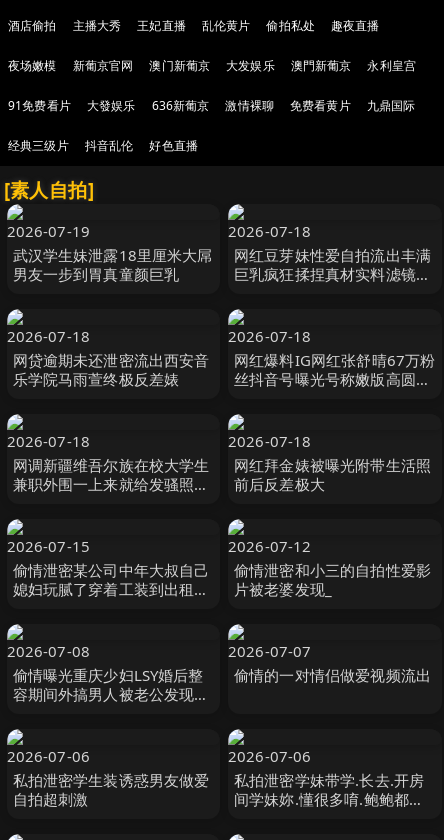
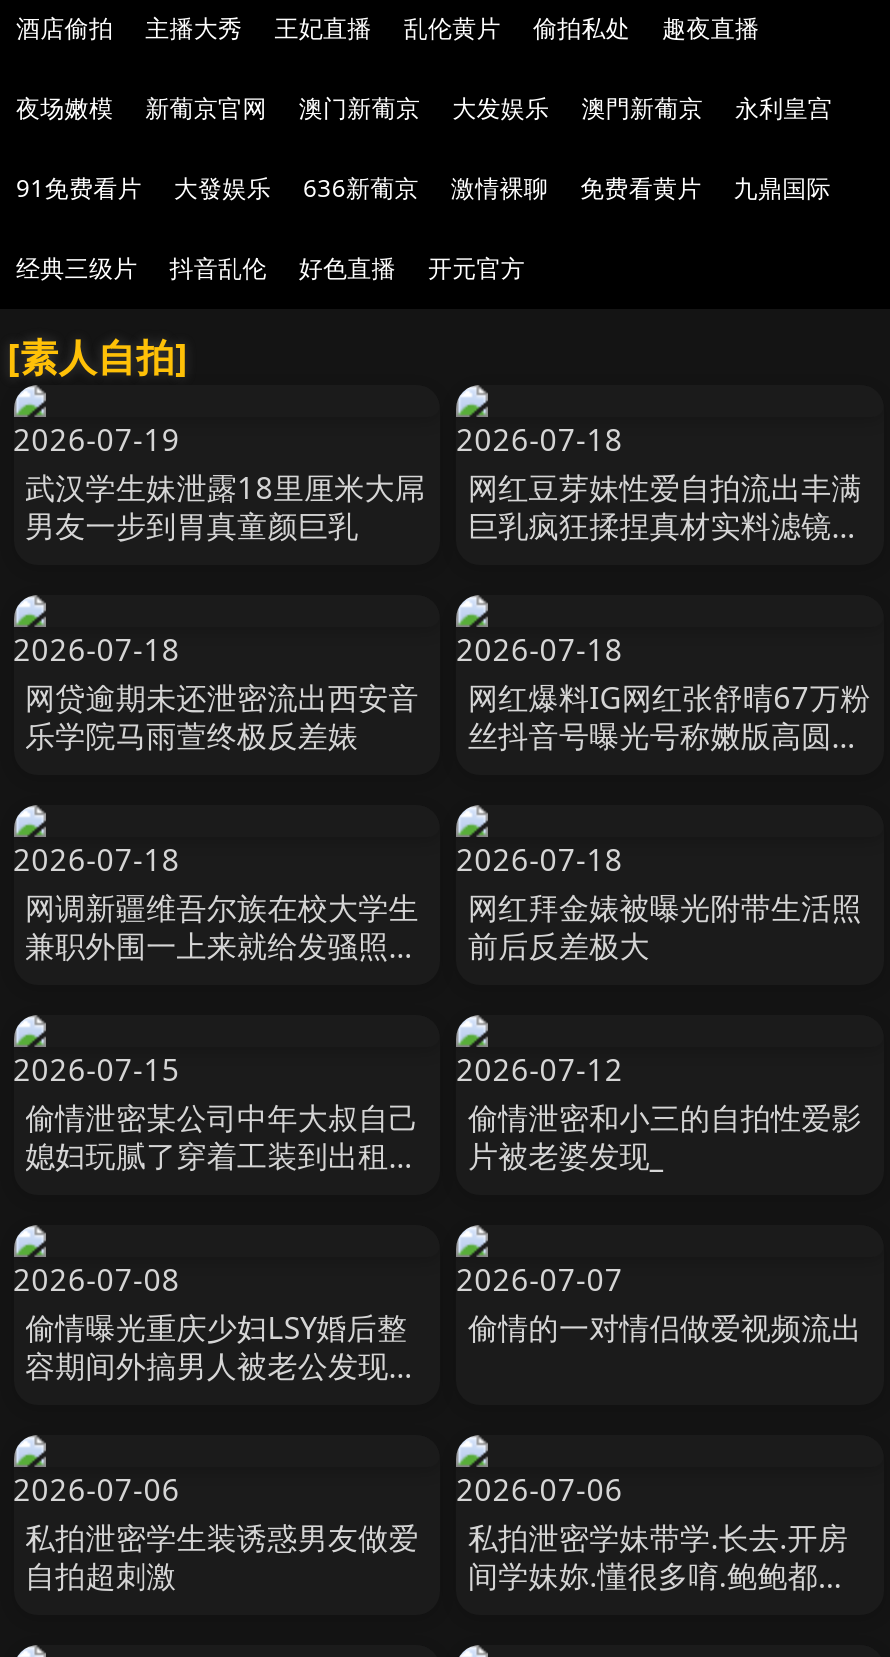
none -> [428,251,525,285] 开元官方

